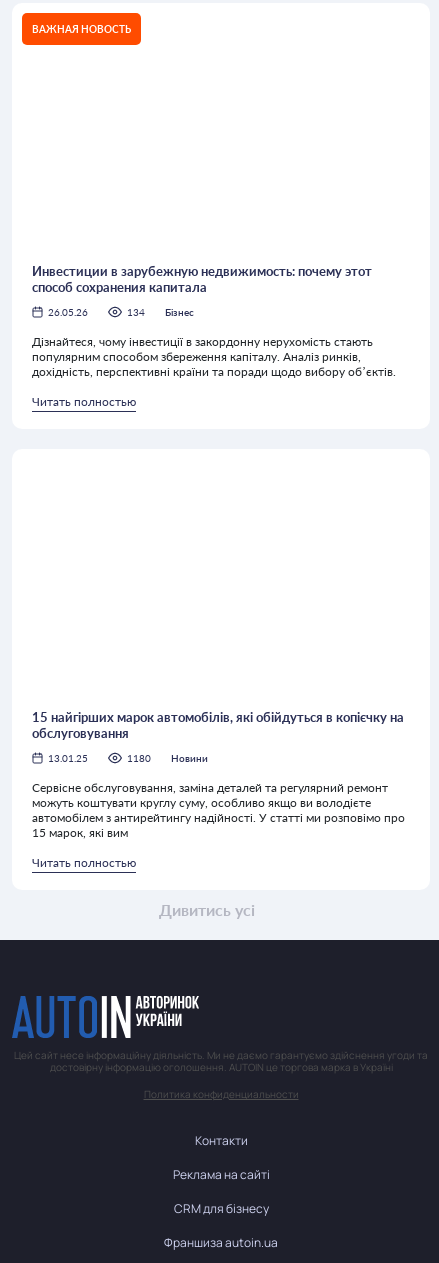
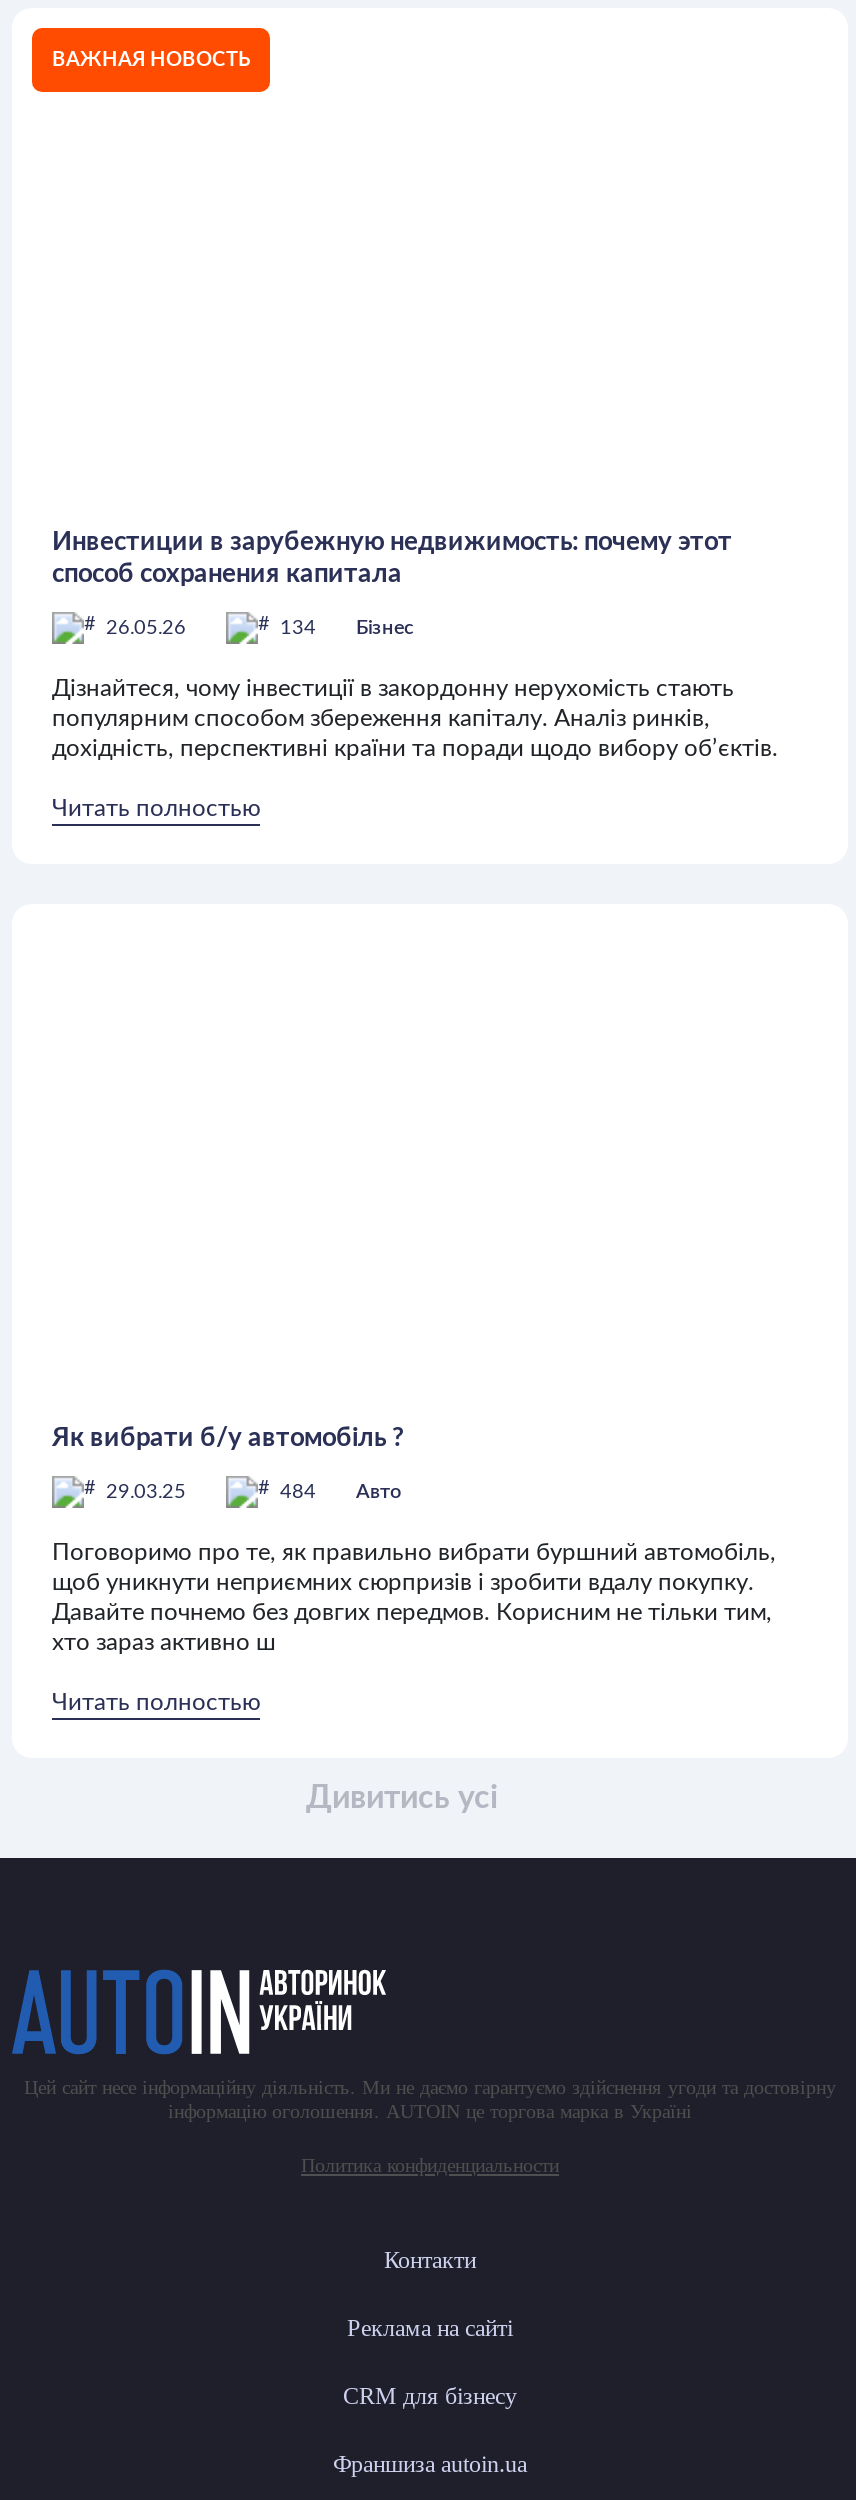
[32,709,404,741] 15 найгірших марок автомобілів, які обійдуться в копієчку на | обслуговування -> [52,1426,404,1452] Як вибрати б/у автомобіль ?
[48,752,208,764] 13.01.25 | 1180 | Новини -> [106,1482,402,1502] 29.03.25 | 484 | Авто
[32,780,405,840] Сервісне обслуговування, заміна деталей та регулярний ремонт | можуть коштувати круглу суму, особливо якщо ви володієте | автомобілем з антирейтингу надійності. У статті ми розповімо про | 15 марок, які вим -> [52,1540,776,1654] Поговоримо про те, як правильно вибрати буршний автомобіль, | щоб уникнути неприємних сюрпризів і зробити вдалу покупку. | Давайте почнемо без довгих передмов. Корисним не тільки тим, | хто зараз активно ш

